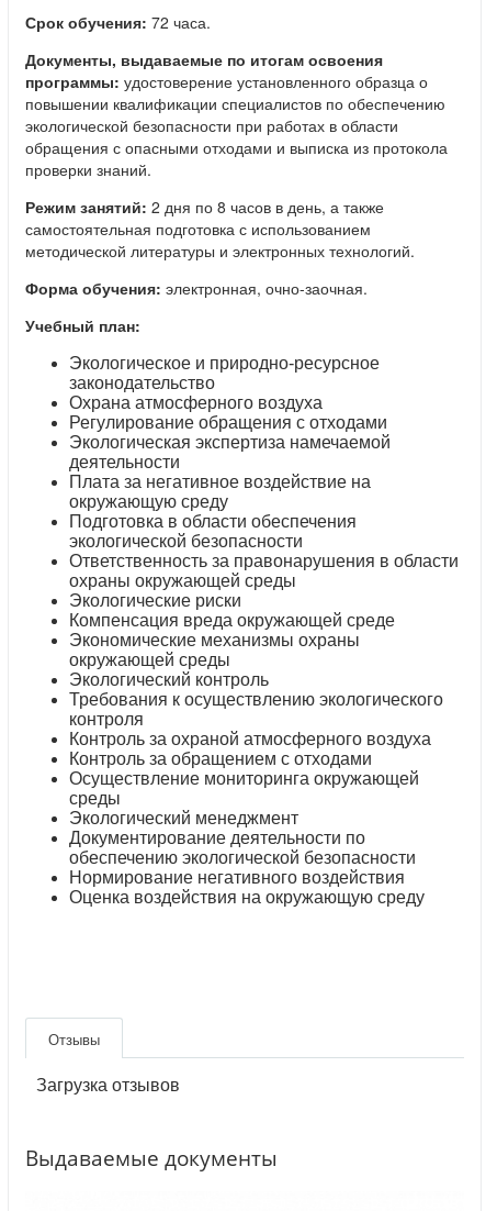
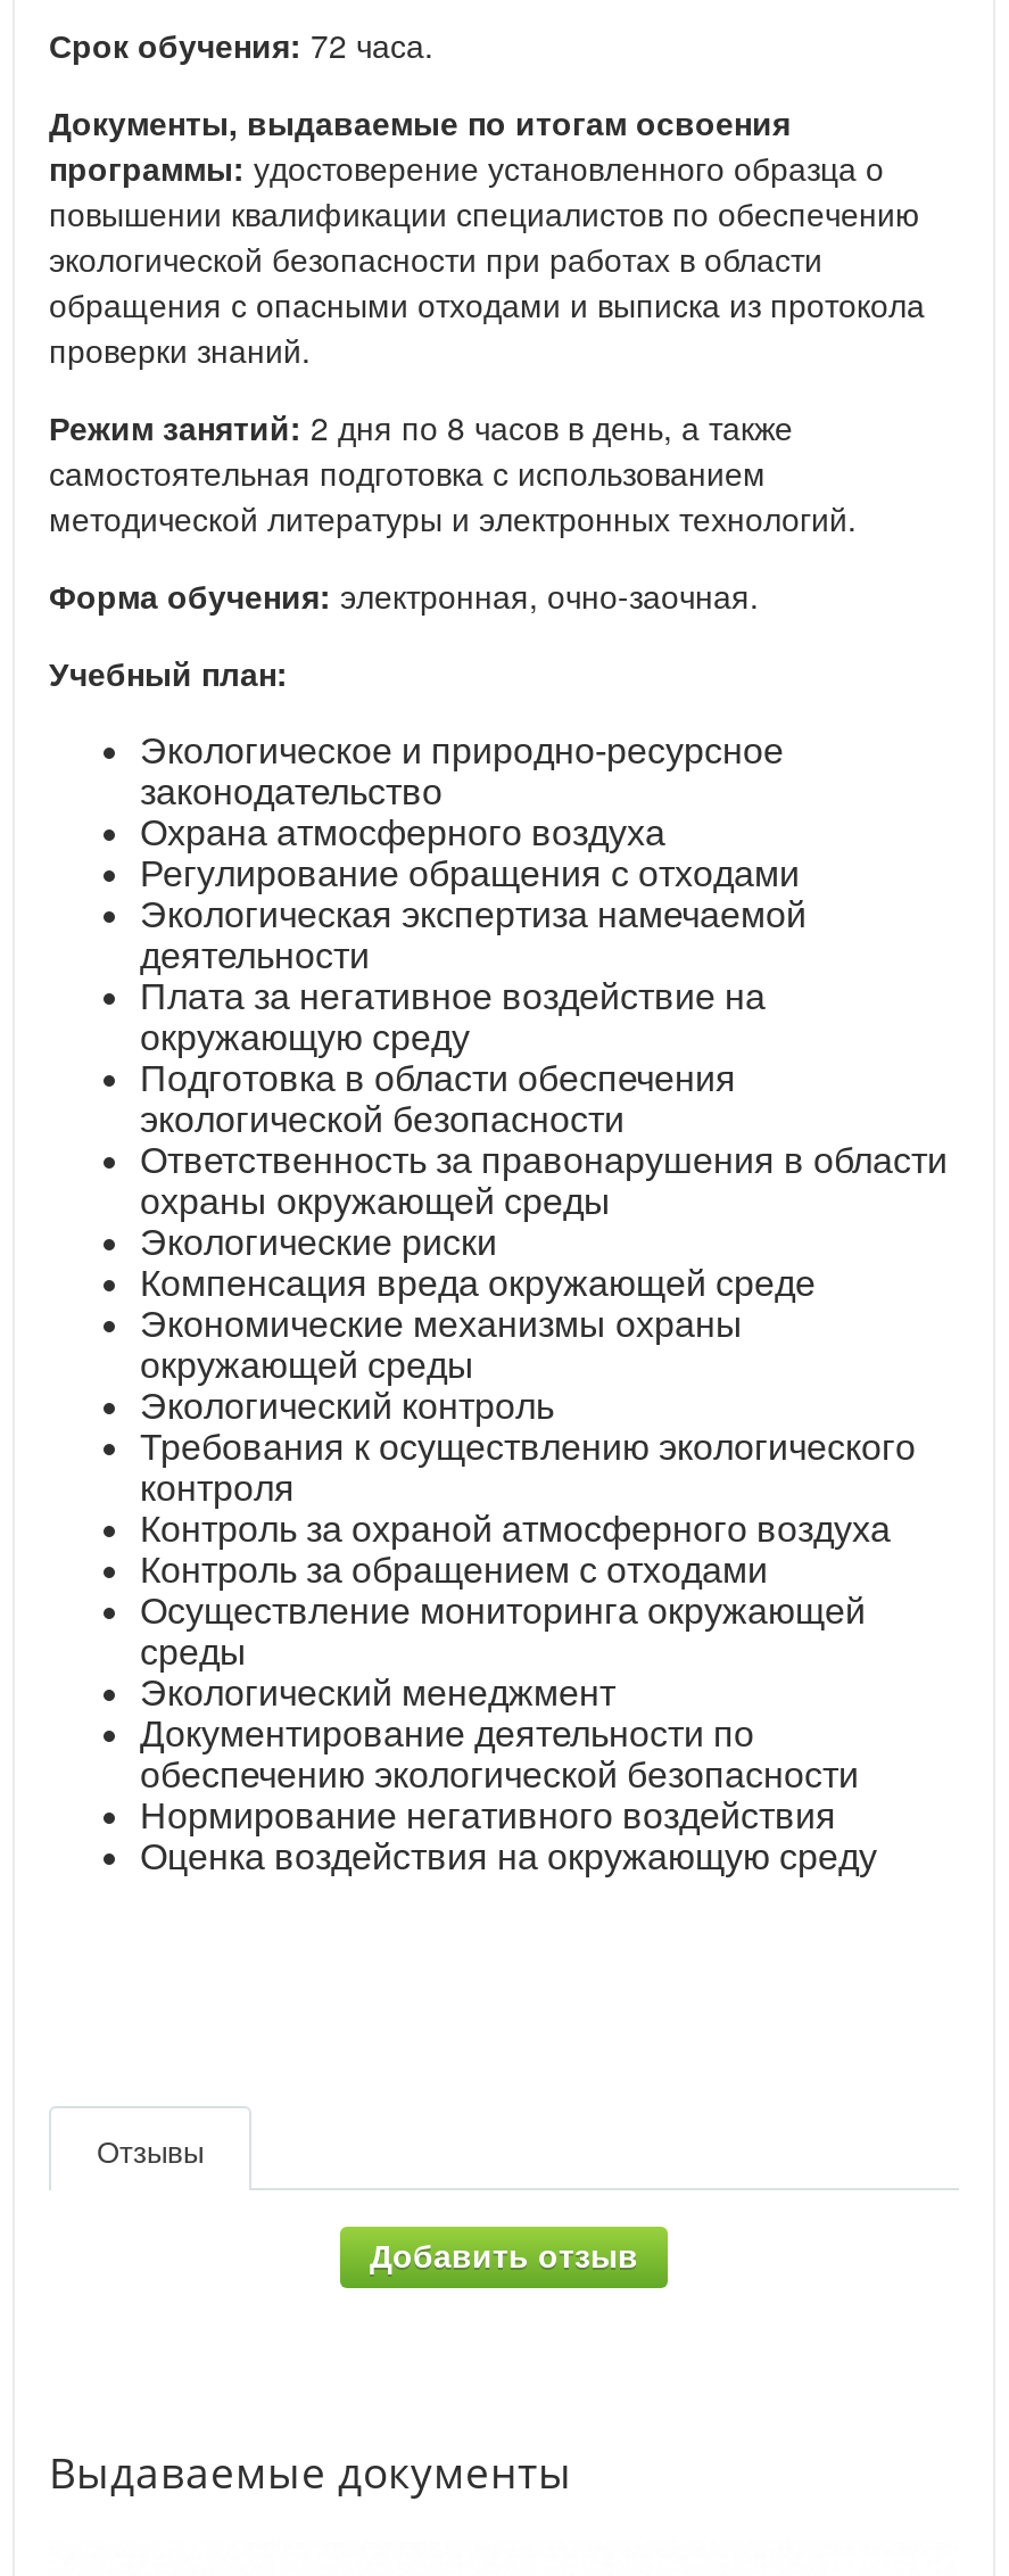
[36,1076,180,1095] Загрузка отзывов -> [370,2238,638,2274] Добавить отзыв

